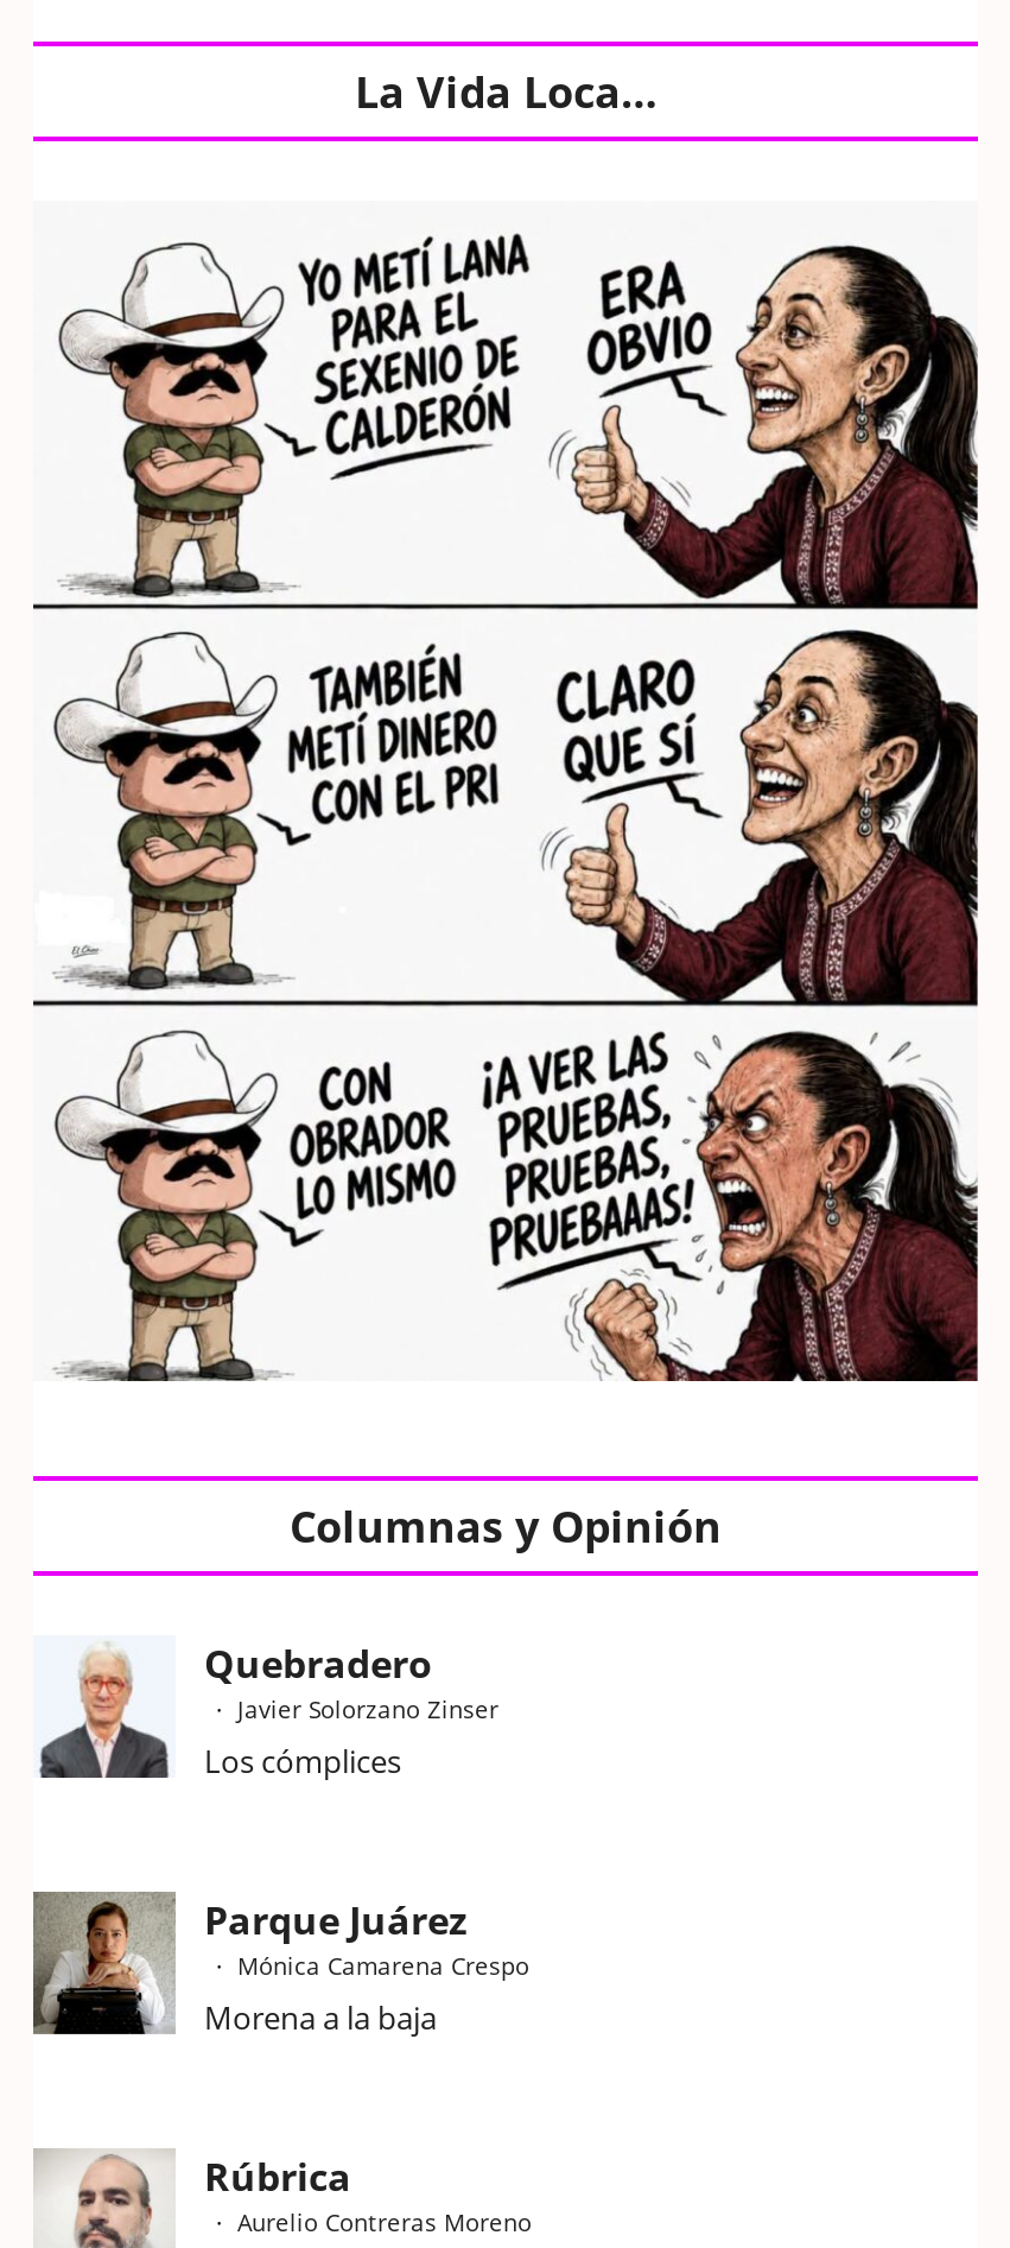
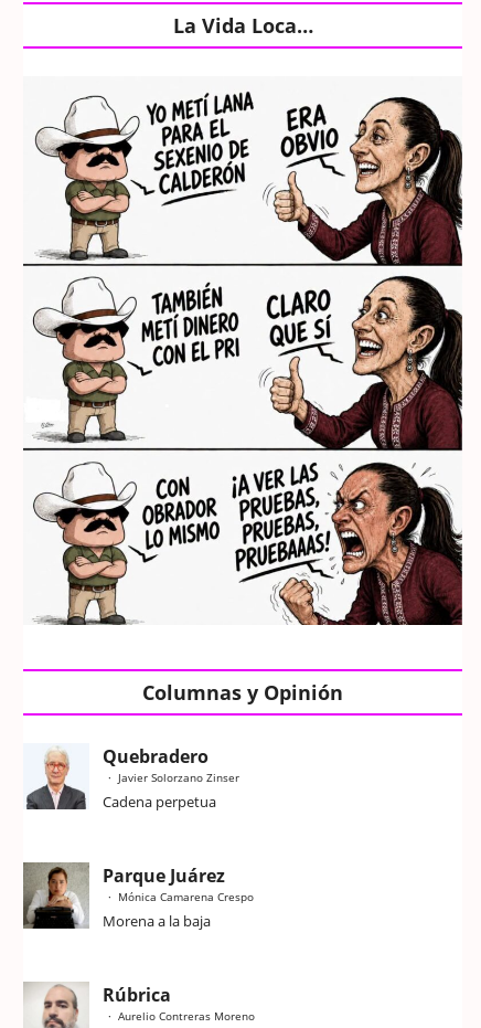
[204,1740,401,1783] Los cómplices -> [103,792,216,812] Cadena perpetua

